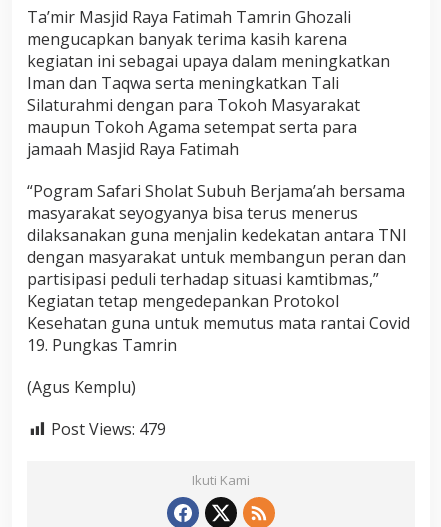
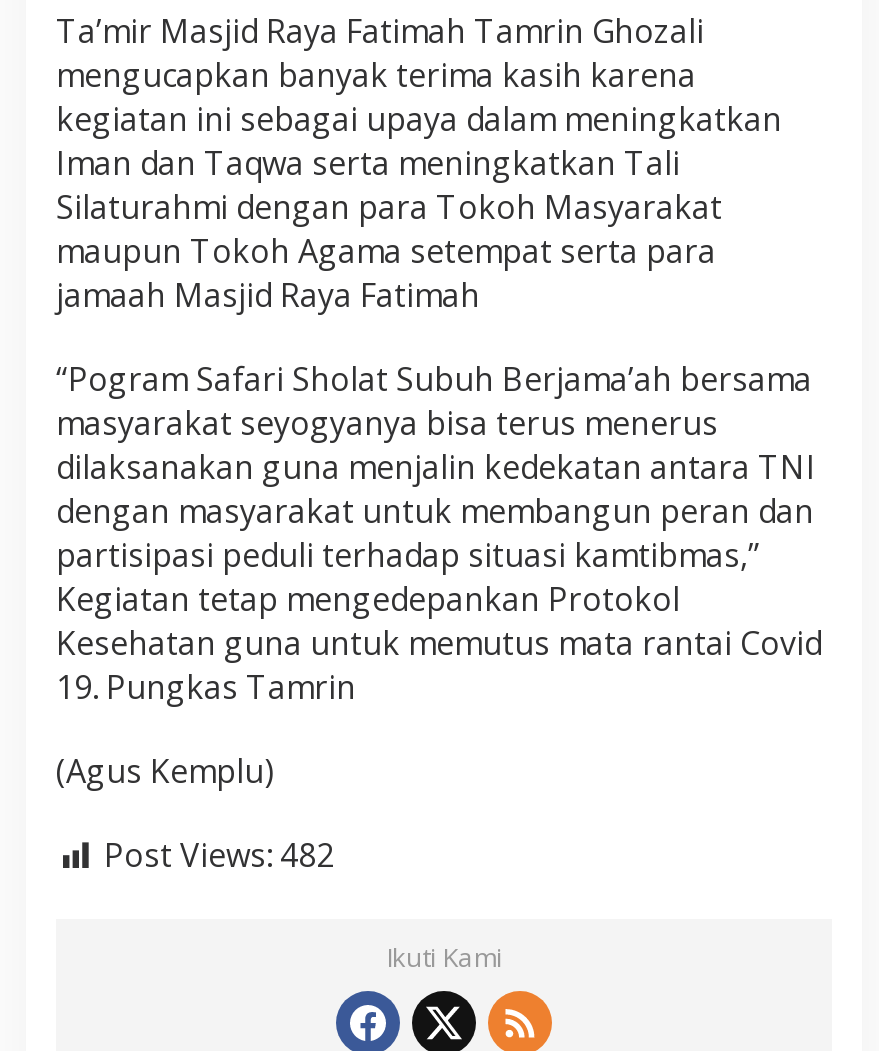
[51,418,166,440] Post Views: 479 -> [104,833,334,877] Post Views: 482

